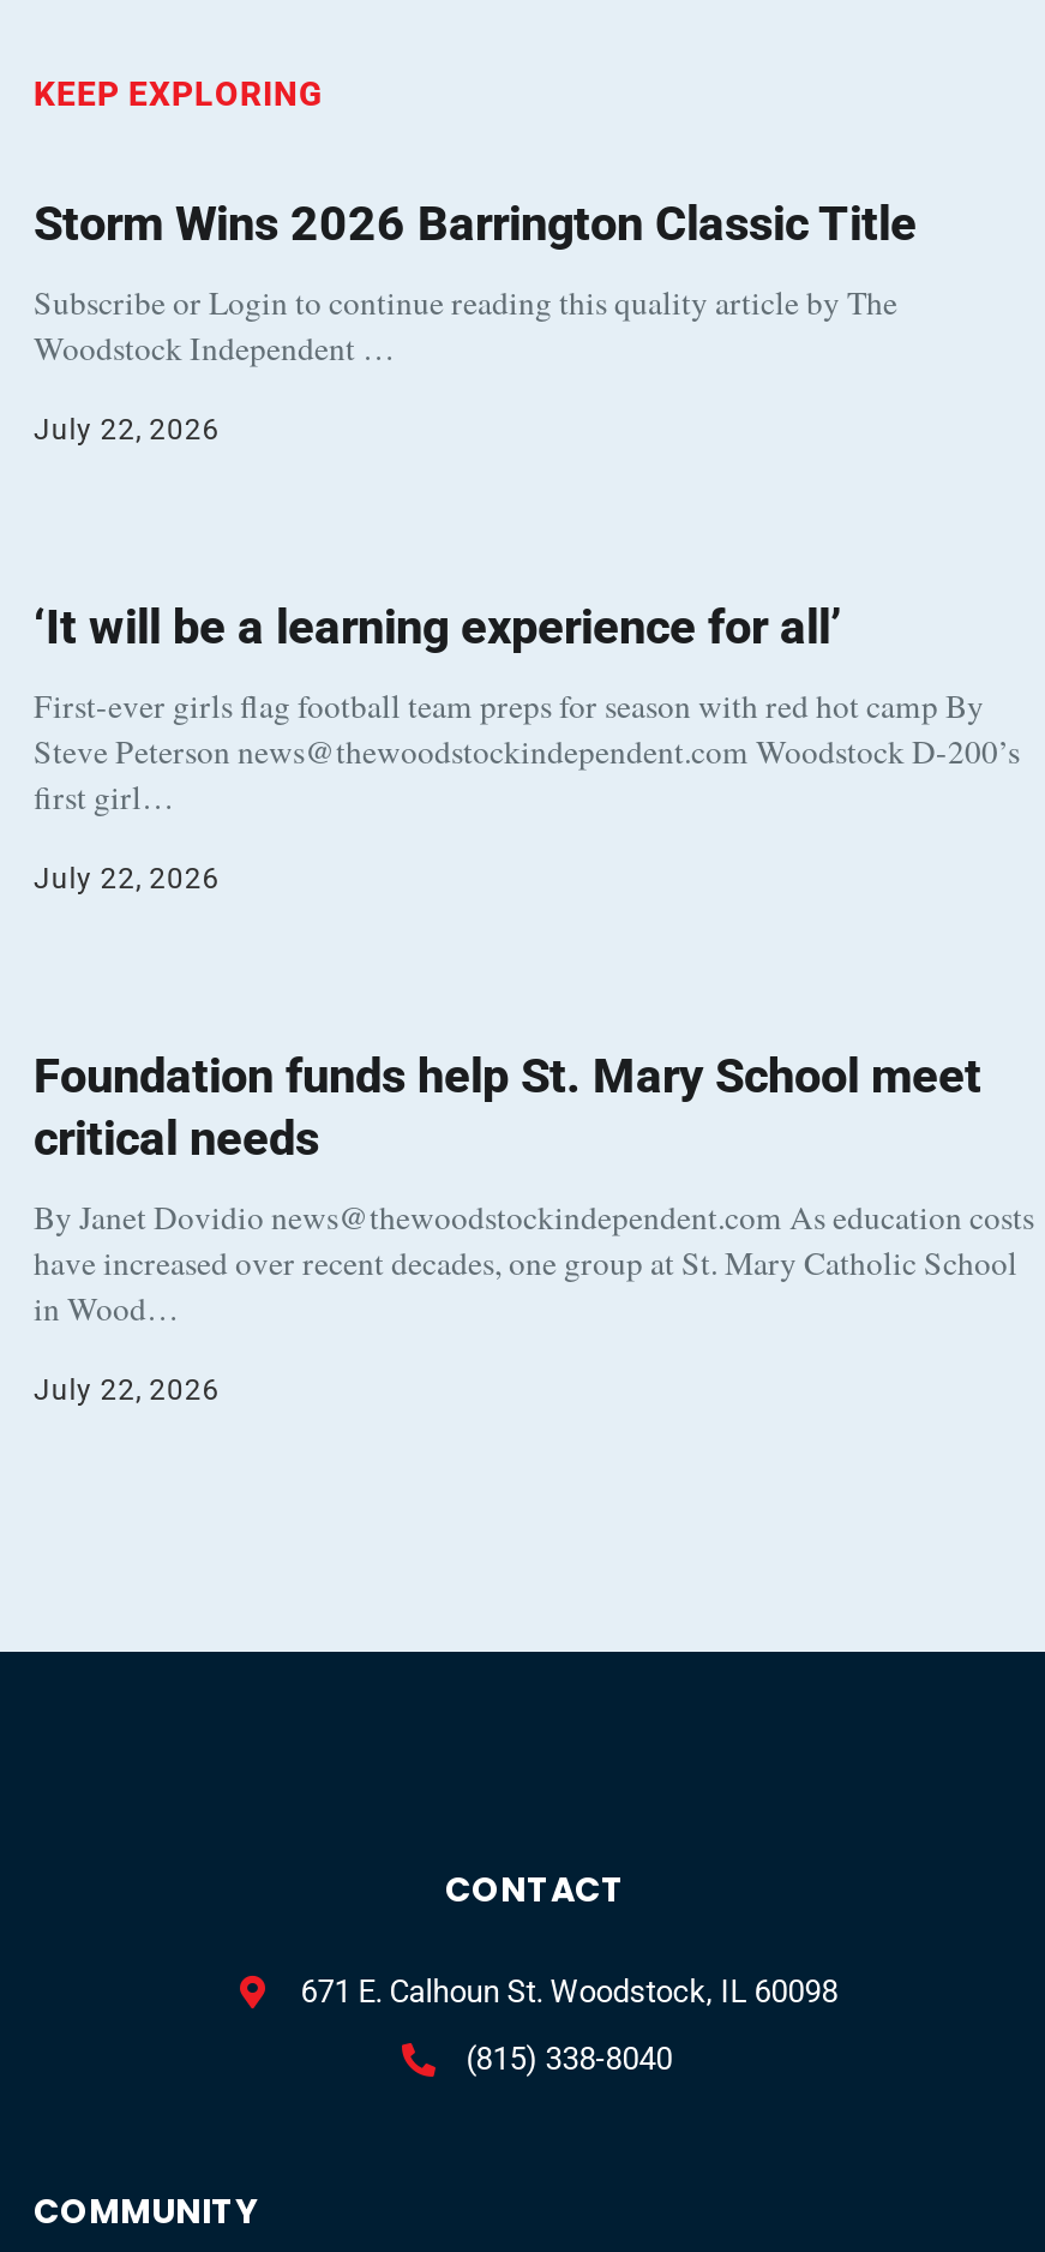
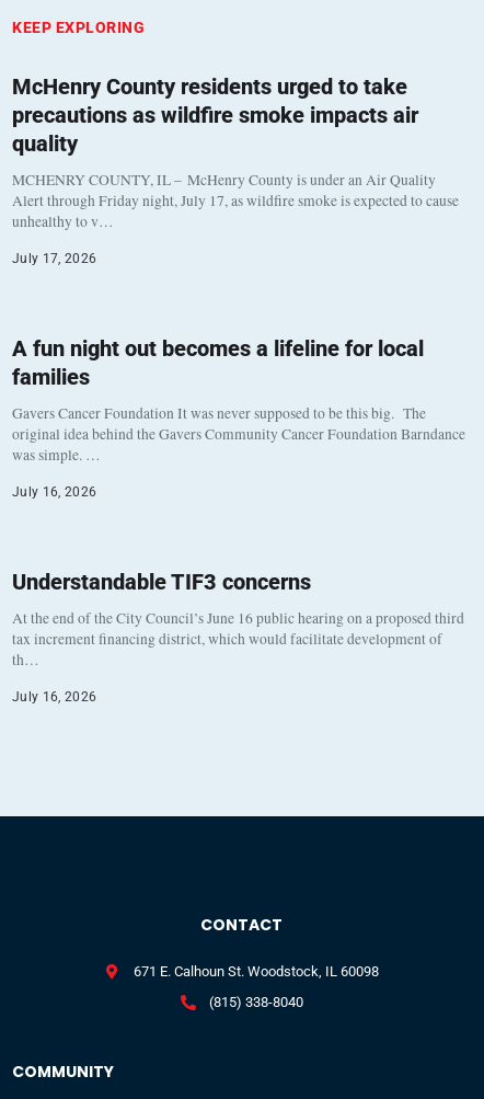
[34,195,917,253] Storm Wins 2026 Barrington Classic Title -> [12,73,418,156] McHenry County residents urged to take | precautions as wildfire smoke impacts air | quality
[34,282,897,370] Subscribe or Login to continue reading this quality article by The | Woodstock Independent … -> [12,170,459,231] MCHENRY COUNTY, IL – McHenry County is under an Air Quality | Alert through Friday night, July 17, as wildfire smoke is expected to cause | unhealthy to v…
[34,414,220,447] July 22, 2026 -> [12,251,97,266] July 17, 2026
[34,599,842,656] ‘It will be a learning experience for all’ -> [12,335,424,390] A fun night out becomes a lifeline for local | families
[34,685,1020,819] First-ever girls flag football team preps for season with red hot camp By | Steve Peterson news@thewoodstockindependent.com Woodstock D-200’s | first girl… -> [12,403,465,464] Gavers Cancer Foundation It was never supposed to be this big. The | original idea behind the Gavers Community Cancer Foundation Barndance | was simple. …
[34,863,220,896] July 22, 2026 -> [12,484,97,499] July 16, 2026
[34,1047,981,1168] Foundation funds help St. Mary School meet | critical needs -> [12,568,311,595] Understandable TIF3 concerns
[34,1196,1034,1331] By Janet Dovidio news@thewoodstockindependent.com As education costs | have increased over recent decades, one group at St. Mary Catholic School | in Wood… -> [12,608,464,669] At the end of the City Council’s June 16 public hearing on a proposed third | tax increment financing district, which would facilitate development of | th…
[34,1374,220,1408] July 22, 2026 -> [12,689,97,704] July 16, 2026

